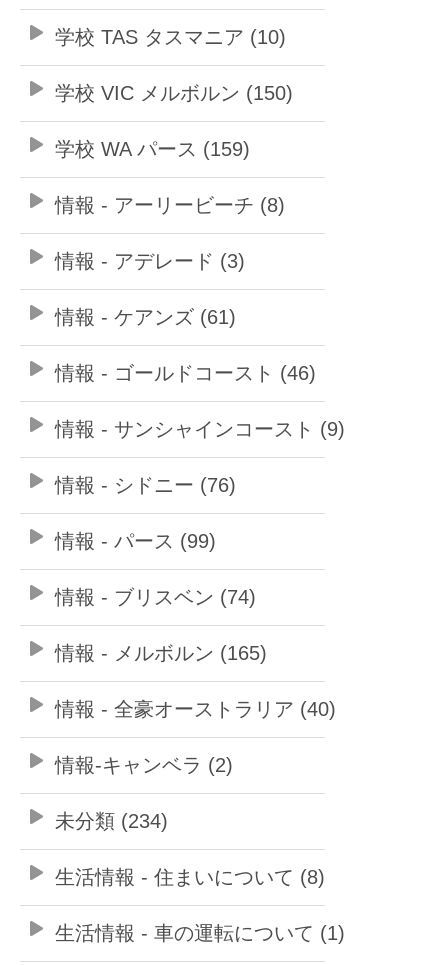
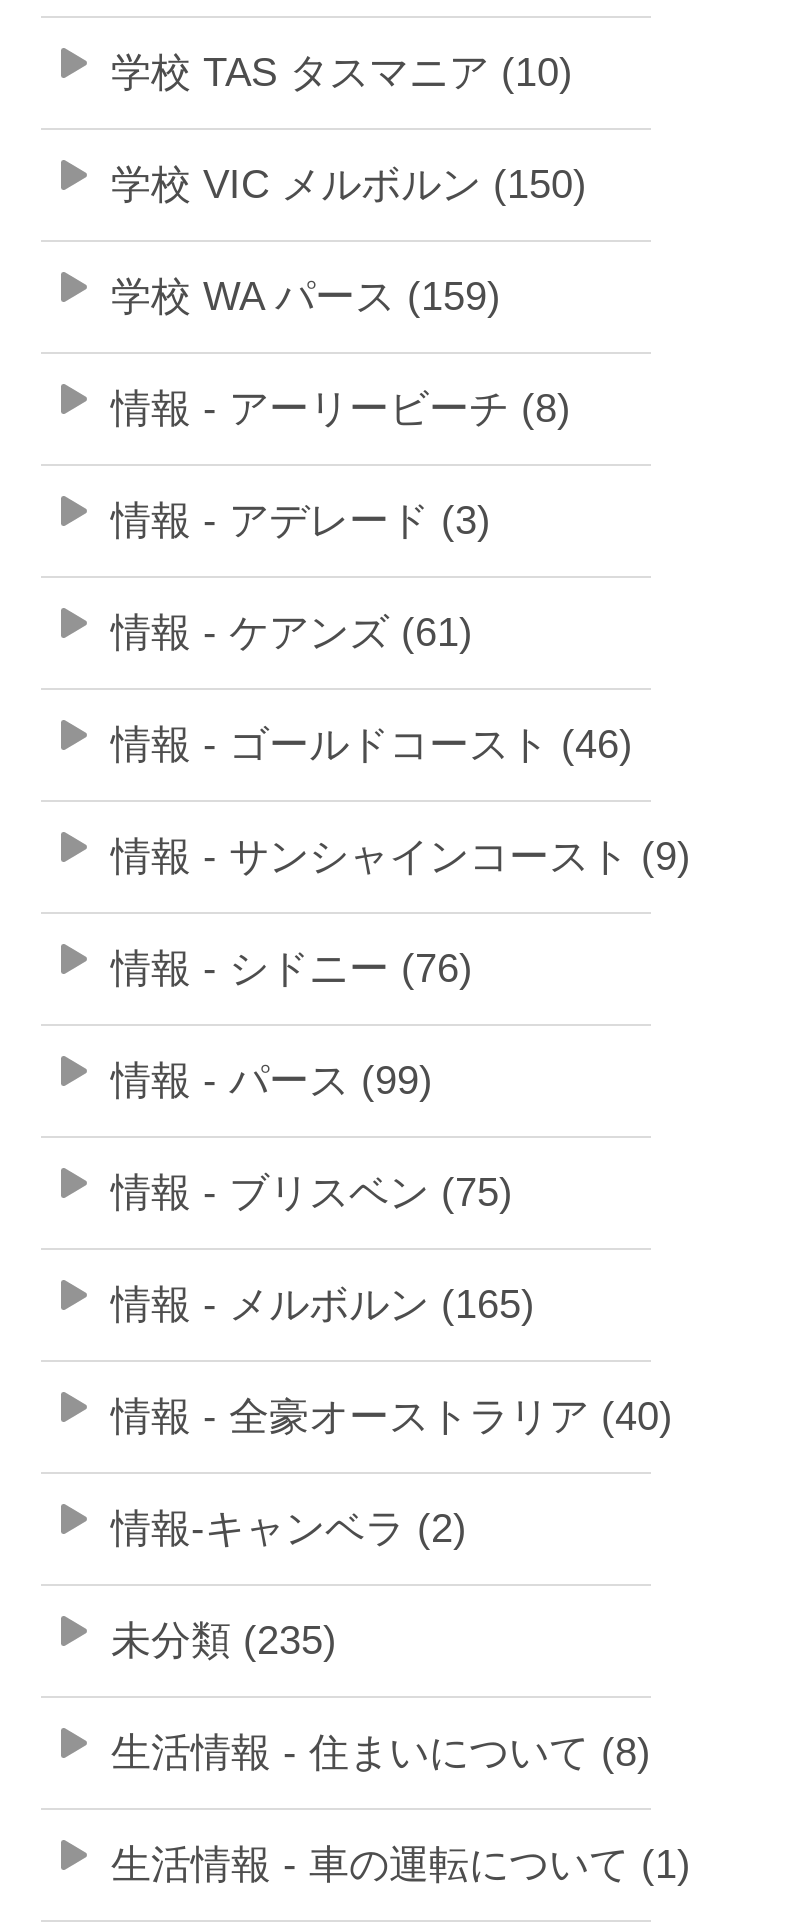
[55,586,256,608] 情報 - ブリスベン (74) -> [111,1170,513,1214] 情報 - ブリスベン (75)
[55,810,168,832] 未分類 (234) -> [111,1618,337,1662] 未分類 (235)

